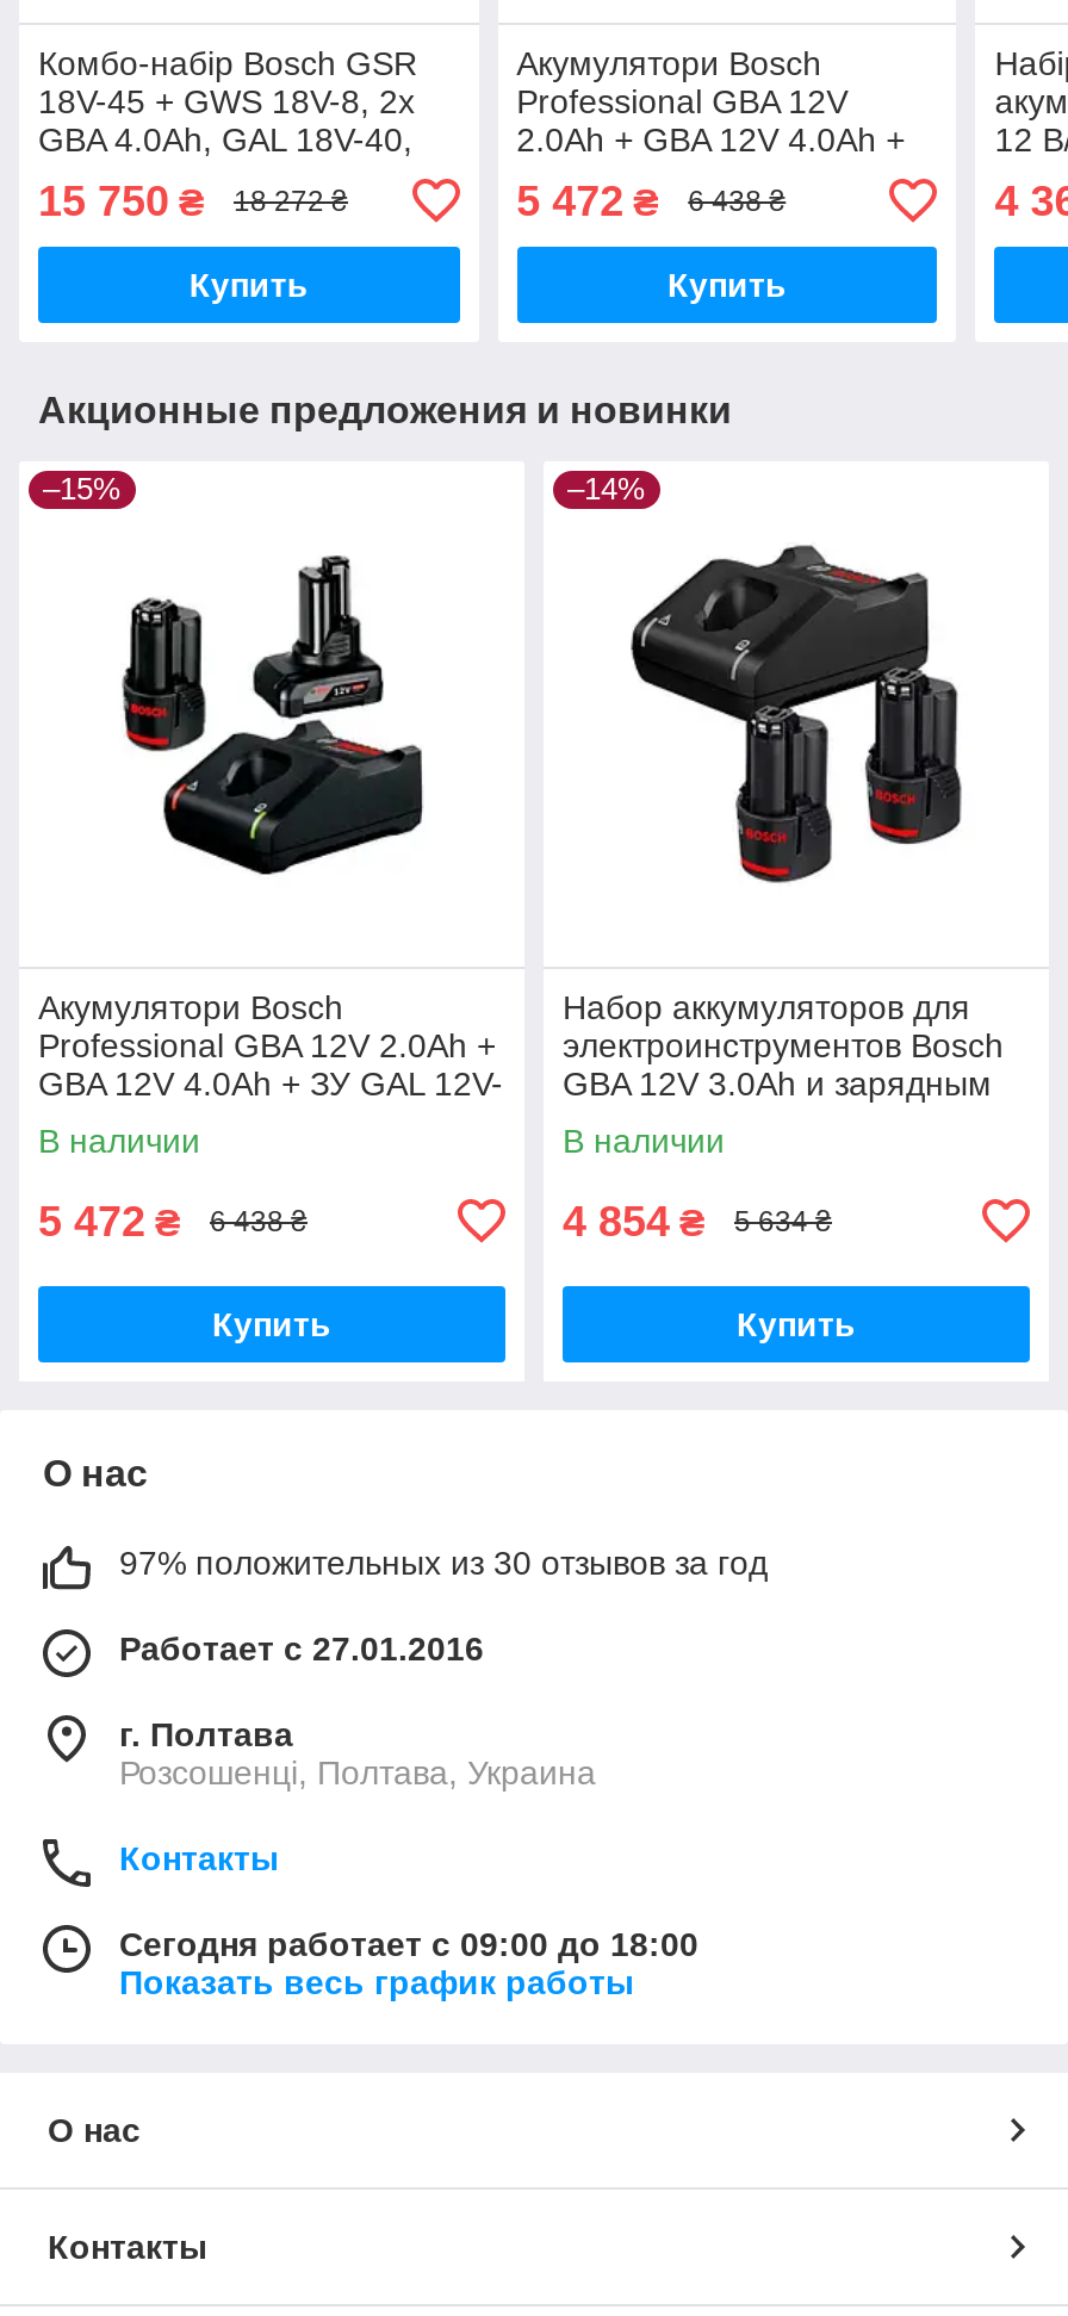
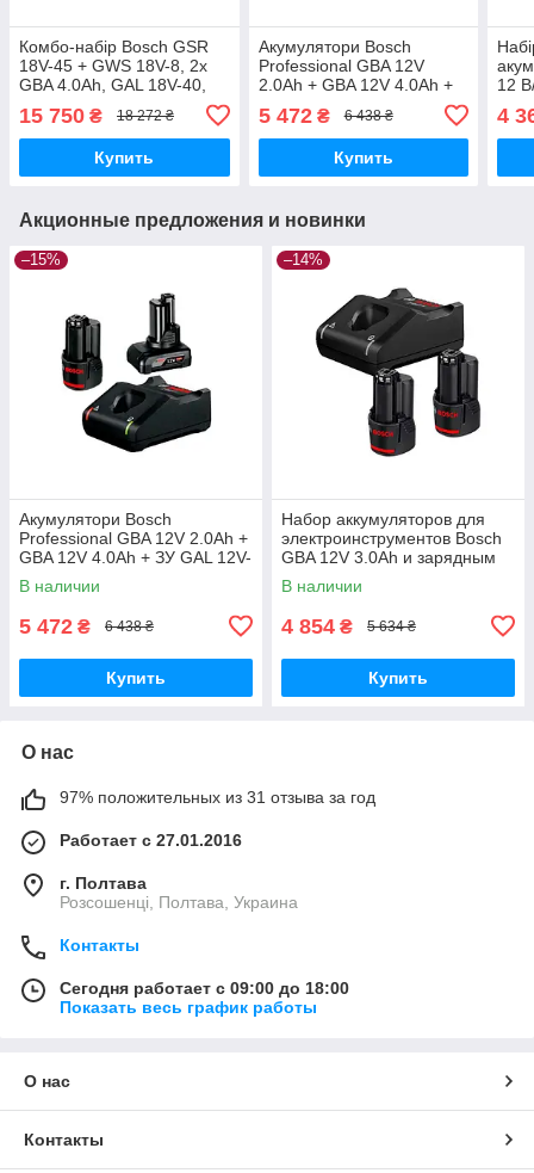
[119,1543,768,1581] 97% положительных из 30 отзывов за год -> [60,787,375,806] 97% положительных из 31 отзыва за год

